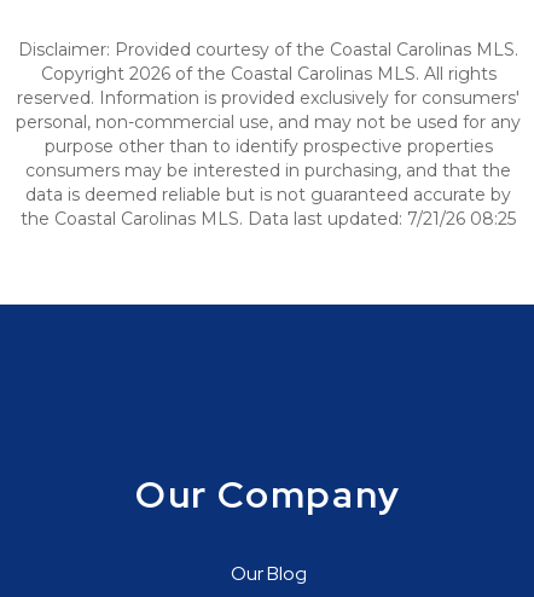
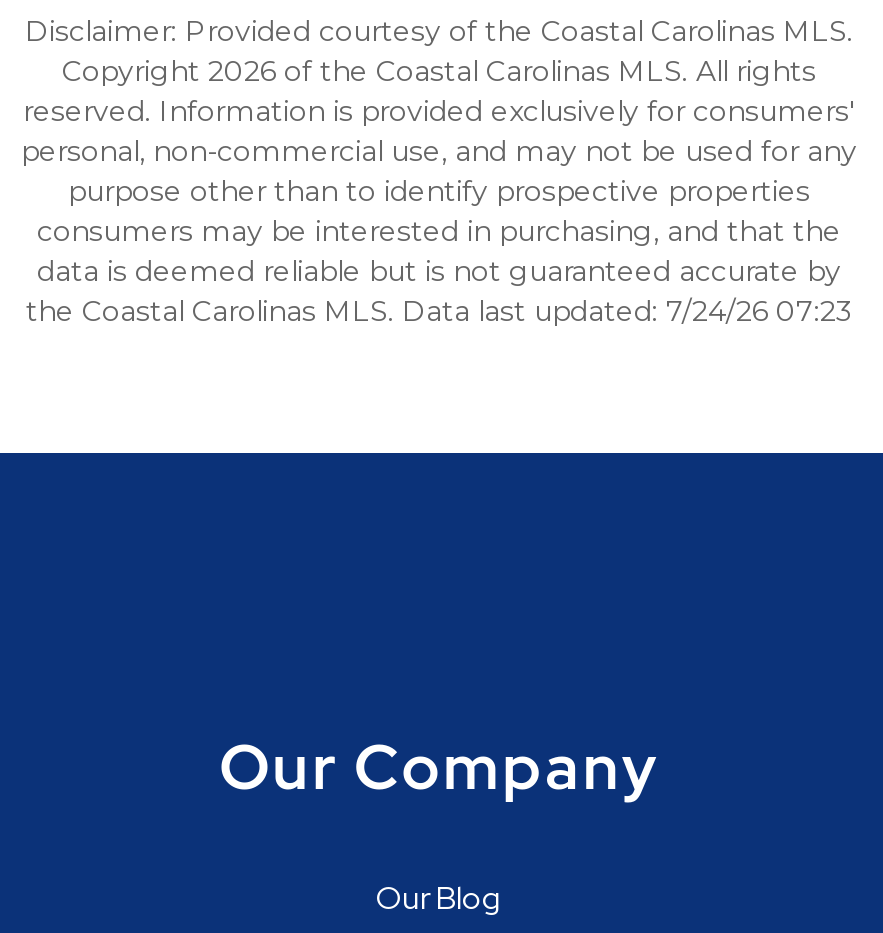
[21,208,516,230] the Coastal Carolinas MLS. Data last updated: 7/21/26 08:25 -> [26,293,852,329] the Coastal Carolinas MLS. Data last updated: 7/24/26 07:23

